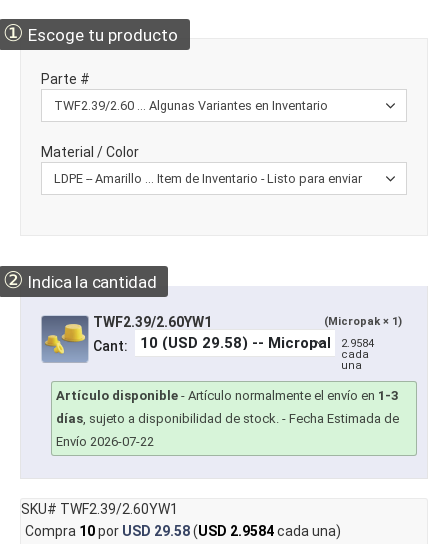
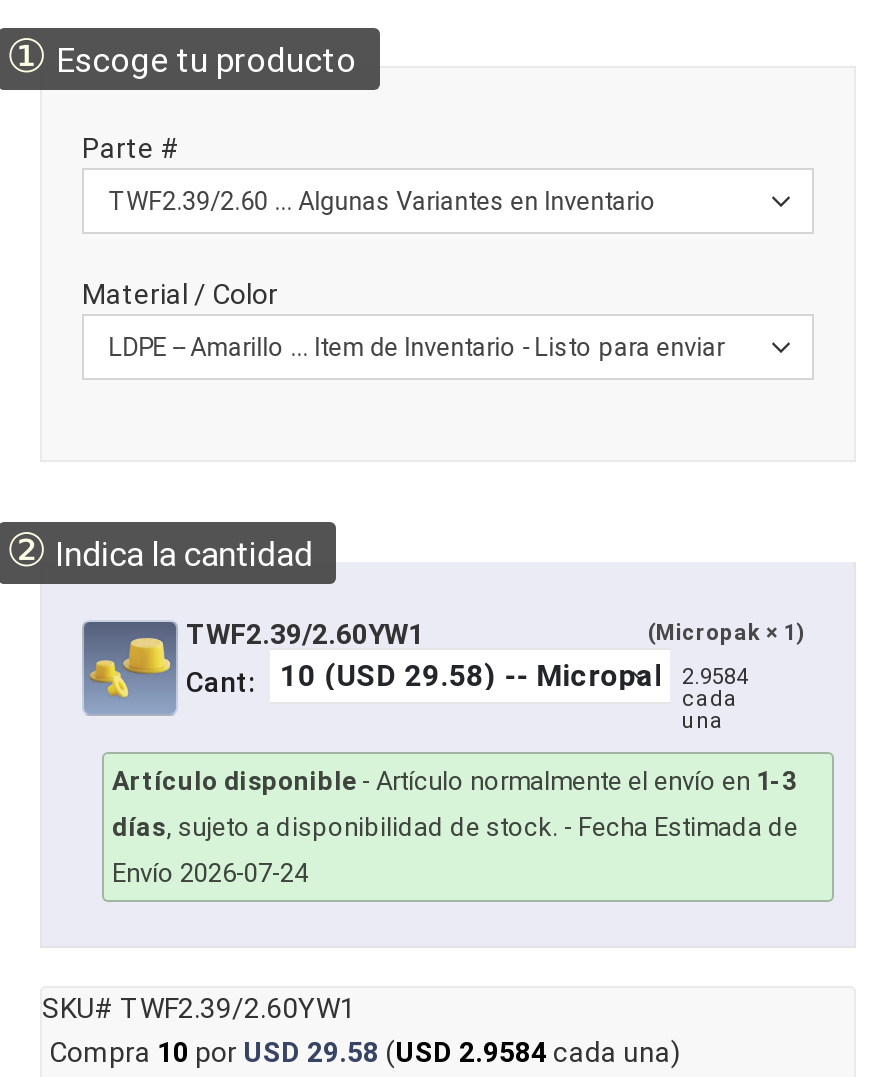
[56,434,154,449] Envío 2026-07-22 -> [112,858,308,888] Envío 2026-07-24

